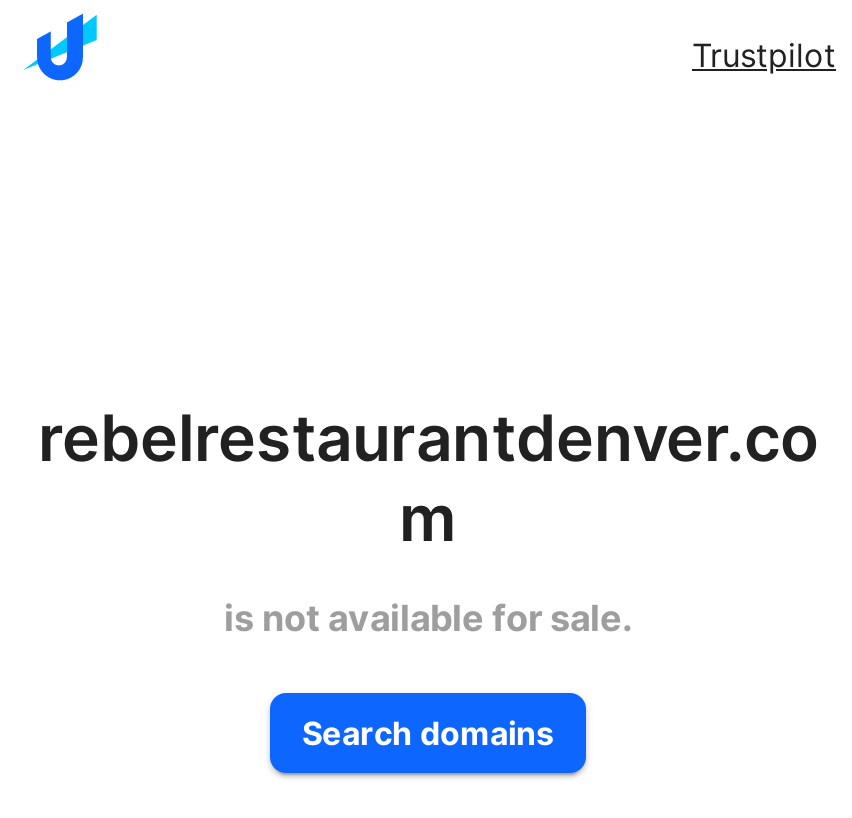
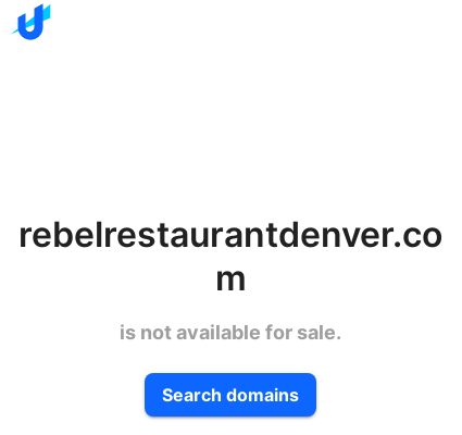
[692,35,836,75] Trustpilot -> none

